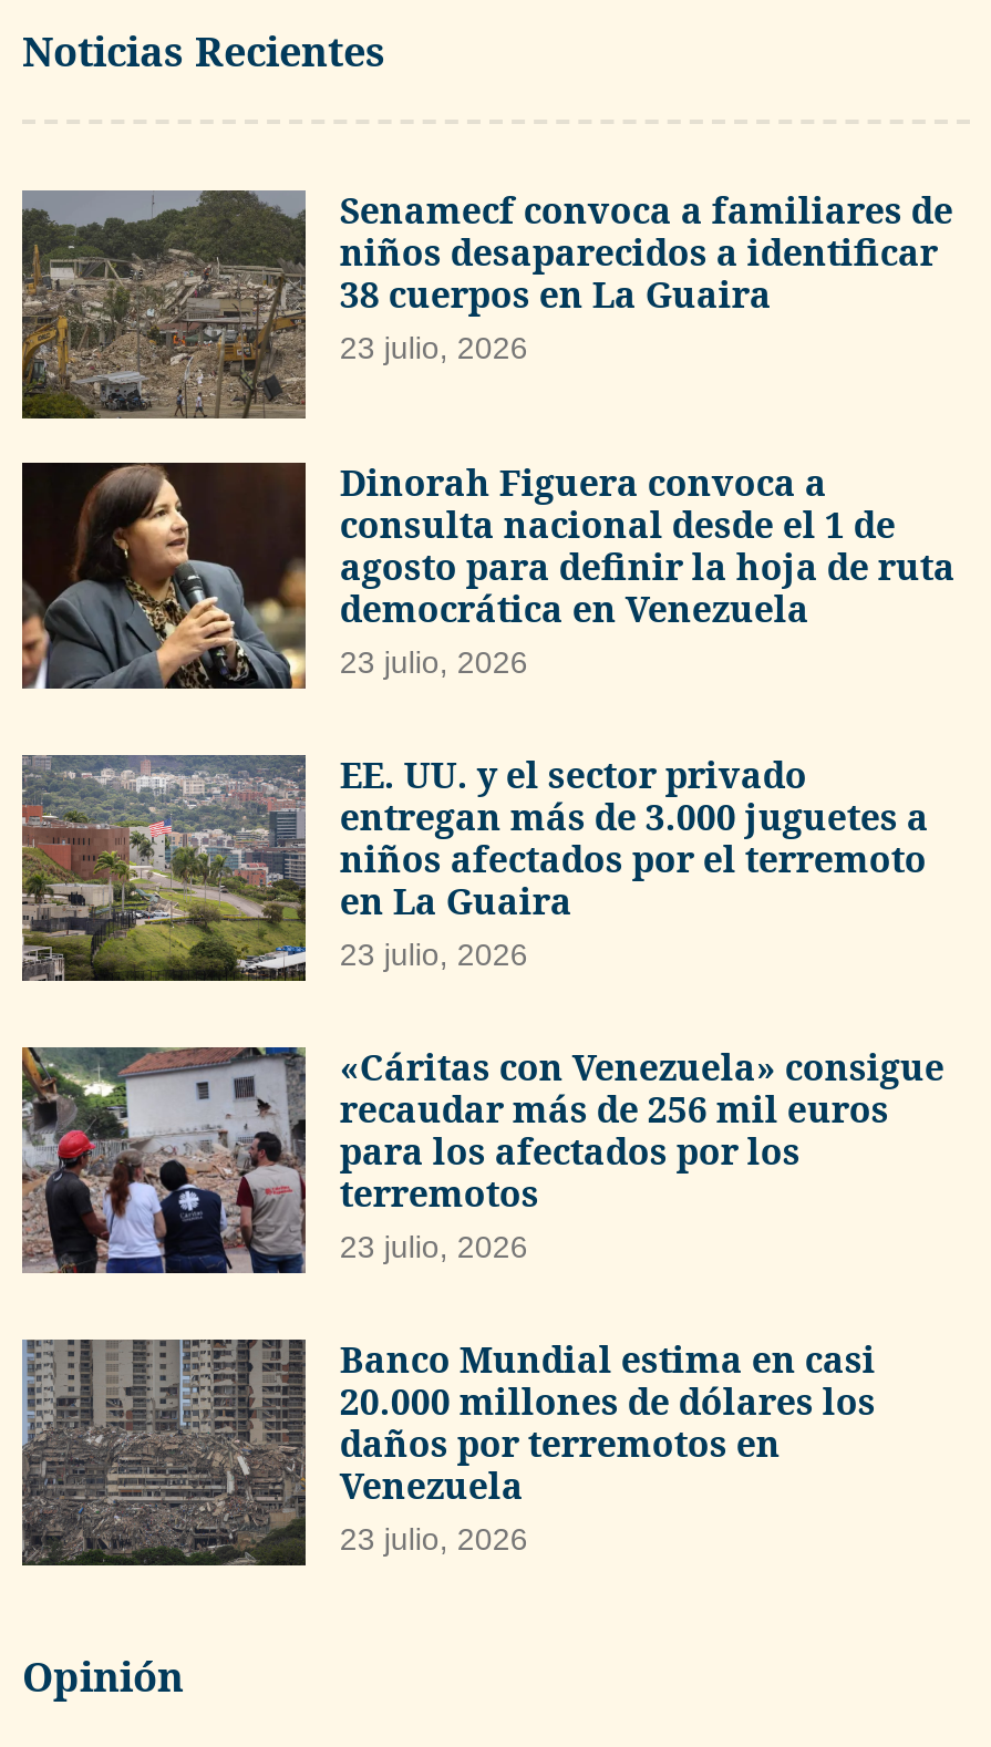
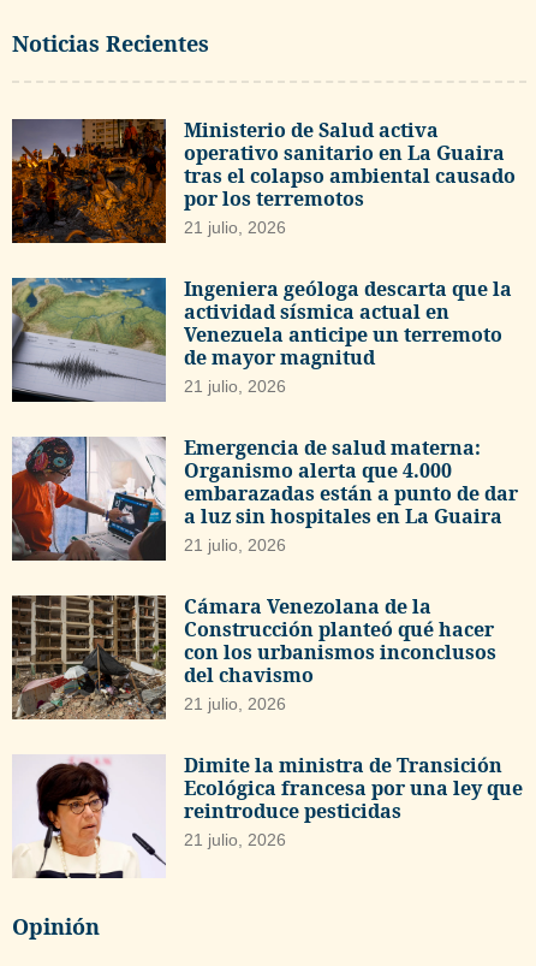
[22,186,953,421] [image] | Senamecf convoca a familiares de | niños desaparecidos a identificar | 38 cuerpos en La Guaira | 23 julio, 2026 -> [11,117,516,243] [image] | Ministerio de Salud activa | operativo sanitario en La Guaira | tras el colapso ambiental causado | por los terremotos | 21 julio, 2026
[20,458,955,711] [image] | Dinorah Figuera convoca a | consulta nacional desde el 1 de | agosto para definir la hoja de ruta | democrática en Venezuela | 23 julio, 2026 -> [11,267,512,403] [image] | Ingeniera geóloga descarta que la | actividad sísmica actual en | Venezuela anticipe un terremoto | de mayor magnitud | 21 julio, 2026
[20,750,929,1003] [image] | EE. UU. y el sector privado | entregan más de 3.000 juguetes a | niños afectados por el terremoto | en La Guaira | 23 julio, 2026 -> [11,426,518,562] [image] | Emergencia de salud materna: | Organismo alerta que 4.000 | embarazadas están a punto de dar | a luz sin hospitales en La Guaira | 21 julio, 2026
[20,1042,944,1295] [image] | «Cáritas con Venezuela» consigue | recaudar más de 256 mil euros | para los afectados por los | terremotos | 23 julio, 2026 -> [11,585,497,721] [image] | Cámara Venezolana de la | Construcción planteó qué hacer | con los urbanismos inconclusos | del chavismo | 21 julio, 2026
[20,1335,876,1588] [image] | Banco Mundial estima en casi | 20.000 millones de dólares los | daños por terremotos en | Venezuela | 23 julio, 2026 -> [12,743,523,879] [image] | Dimite la ministra de Transición | Ecológica francesa por una ley que | reintroduce pesticidas | 21 julio, 2026

